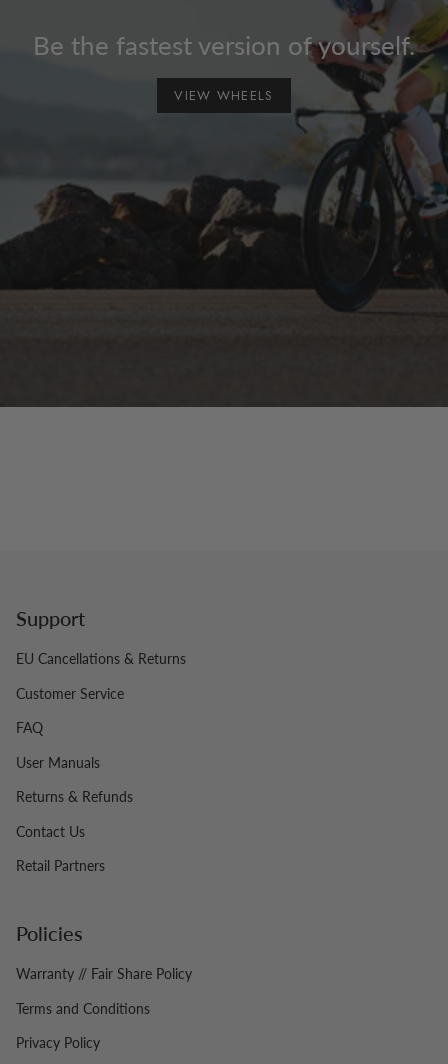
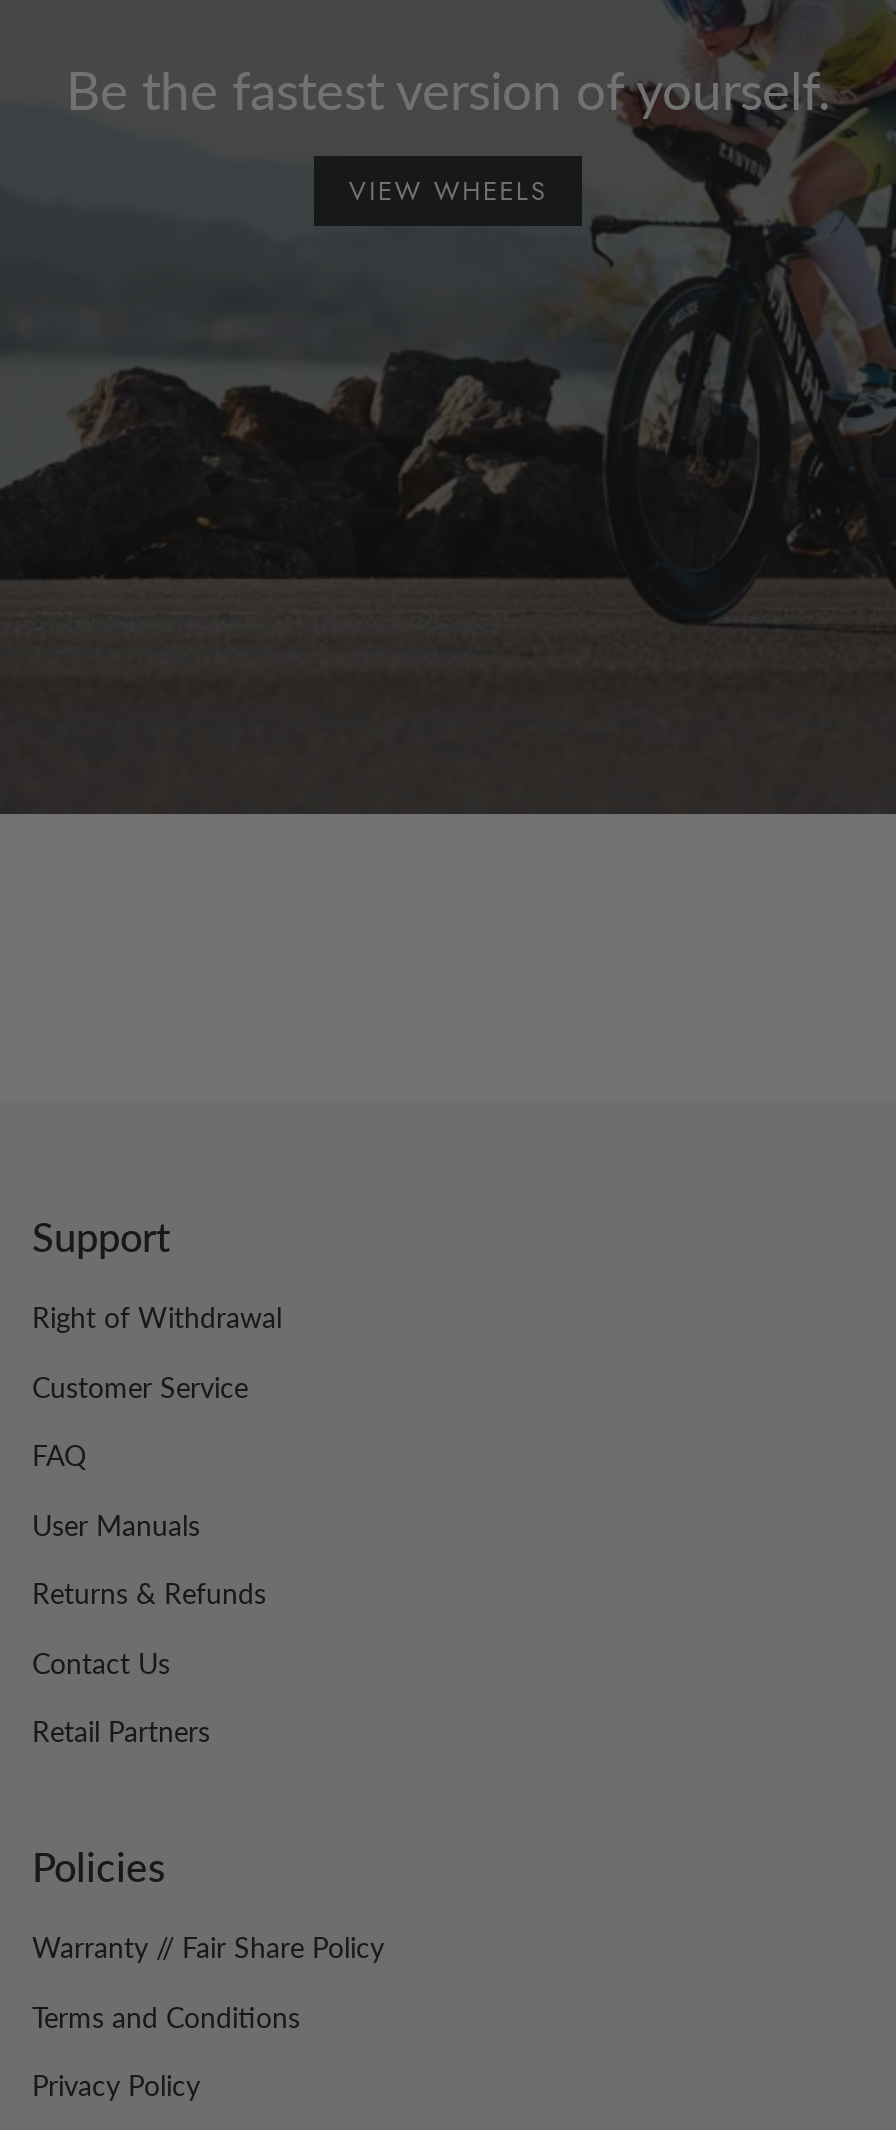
[16,650,186,667] EU Cancellations & Returns -> [32,1300,282,1334] Right of Withdrawal

